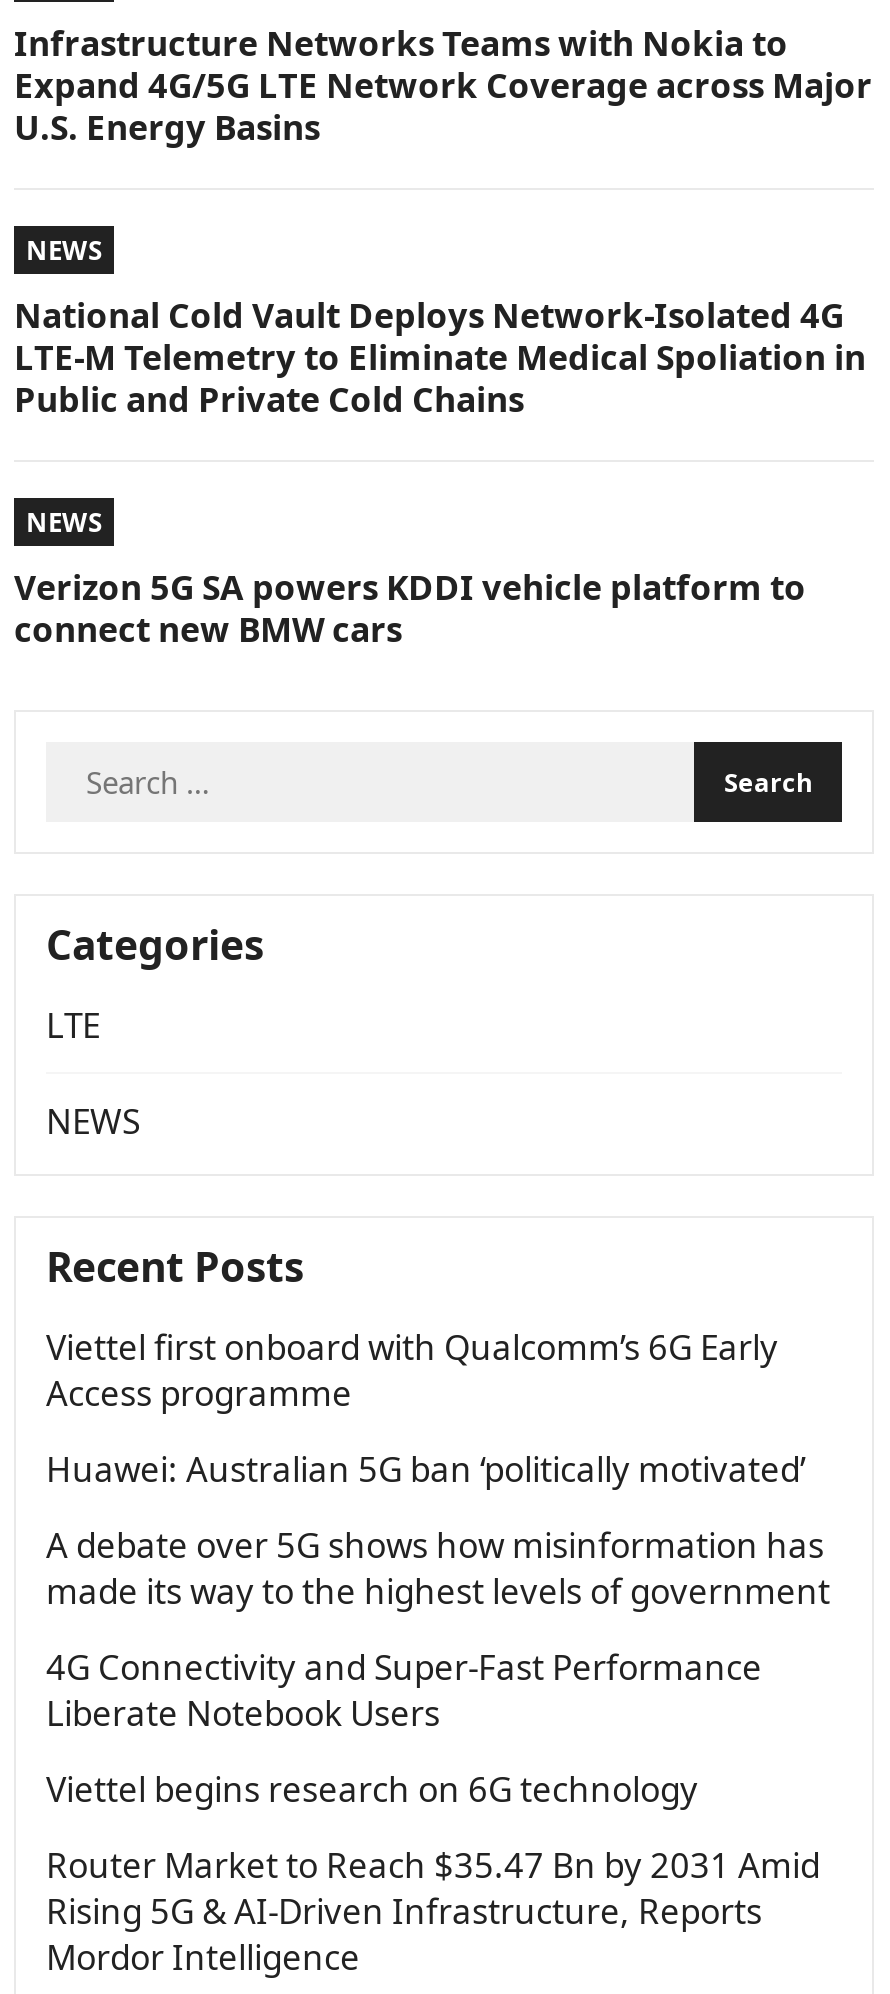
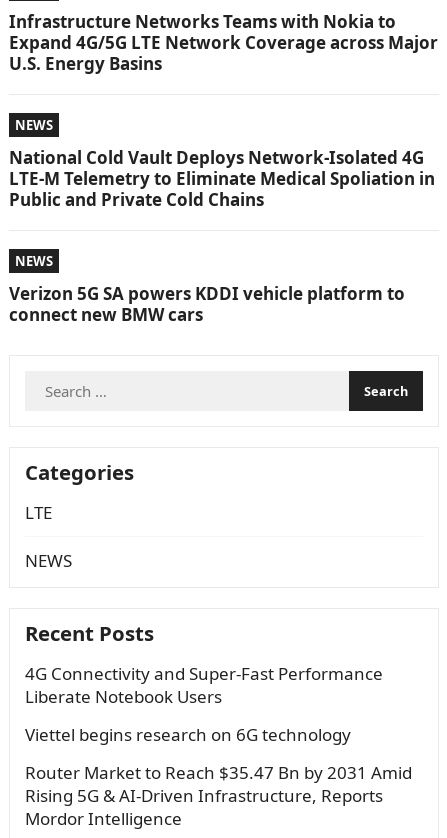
[46,1323,830,1613] Viettel first onboard with Qualcomm’s 6G Early | Access programme | Huawei: Australian 5G ban ‘politically motivated’ | A debate over 5G shows how misinformation has | made its way to the highest levels of government -> none

